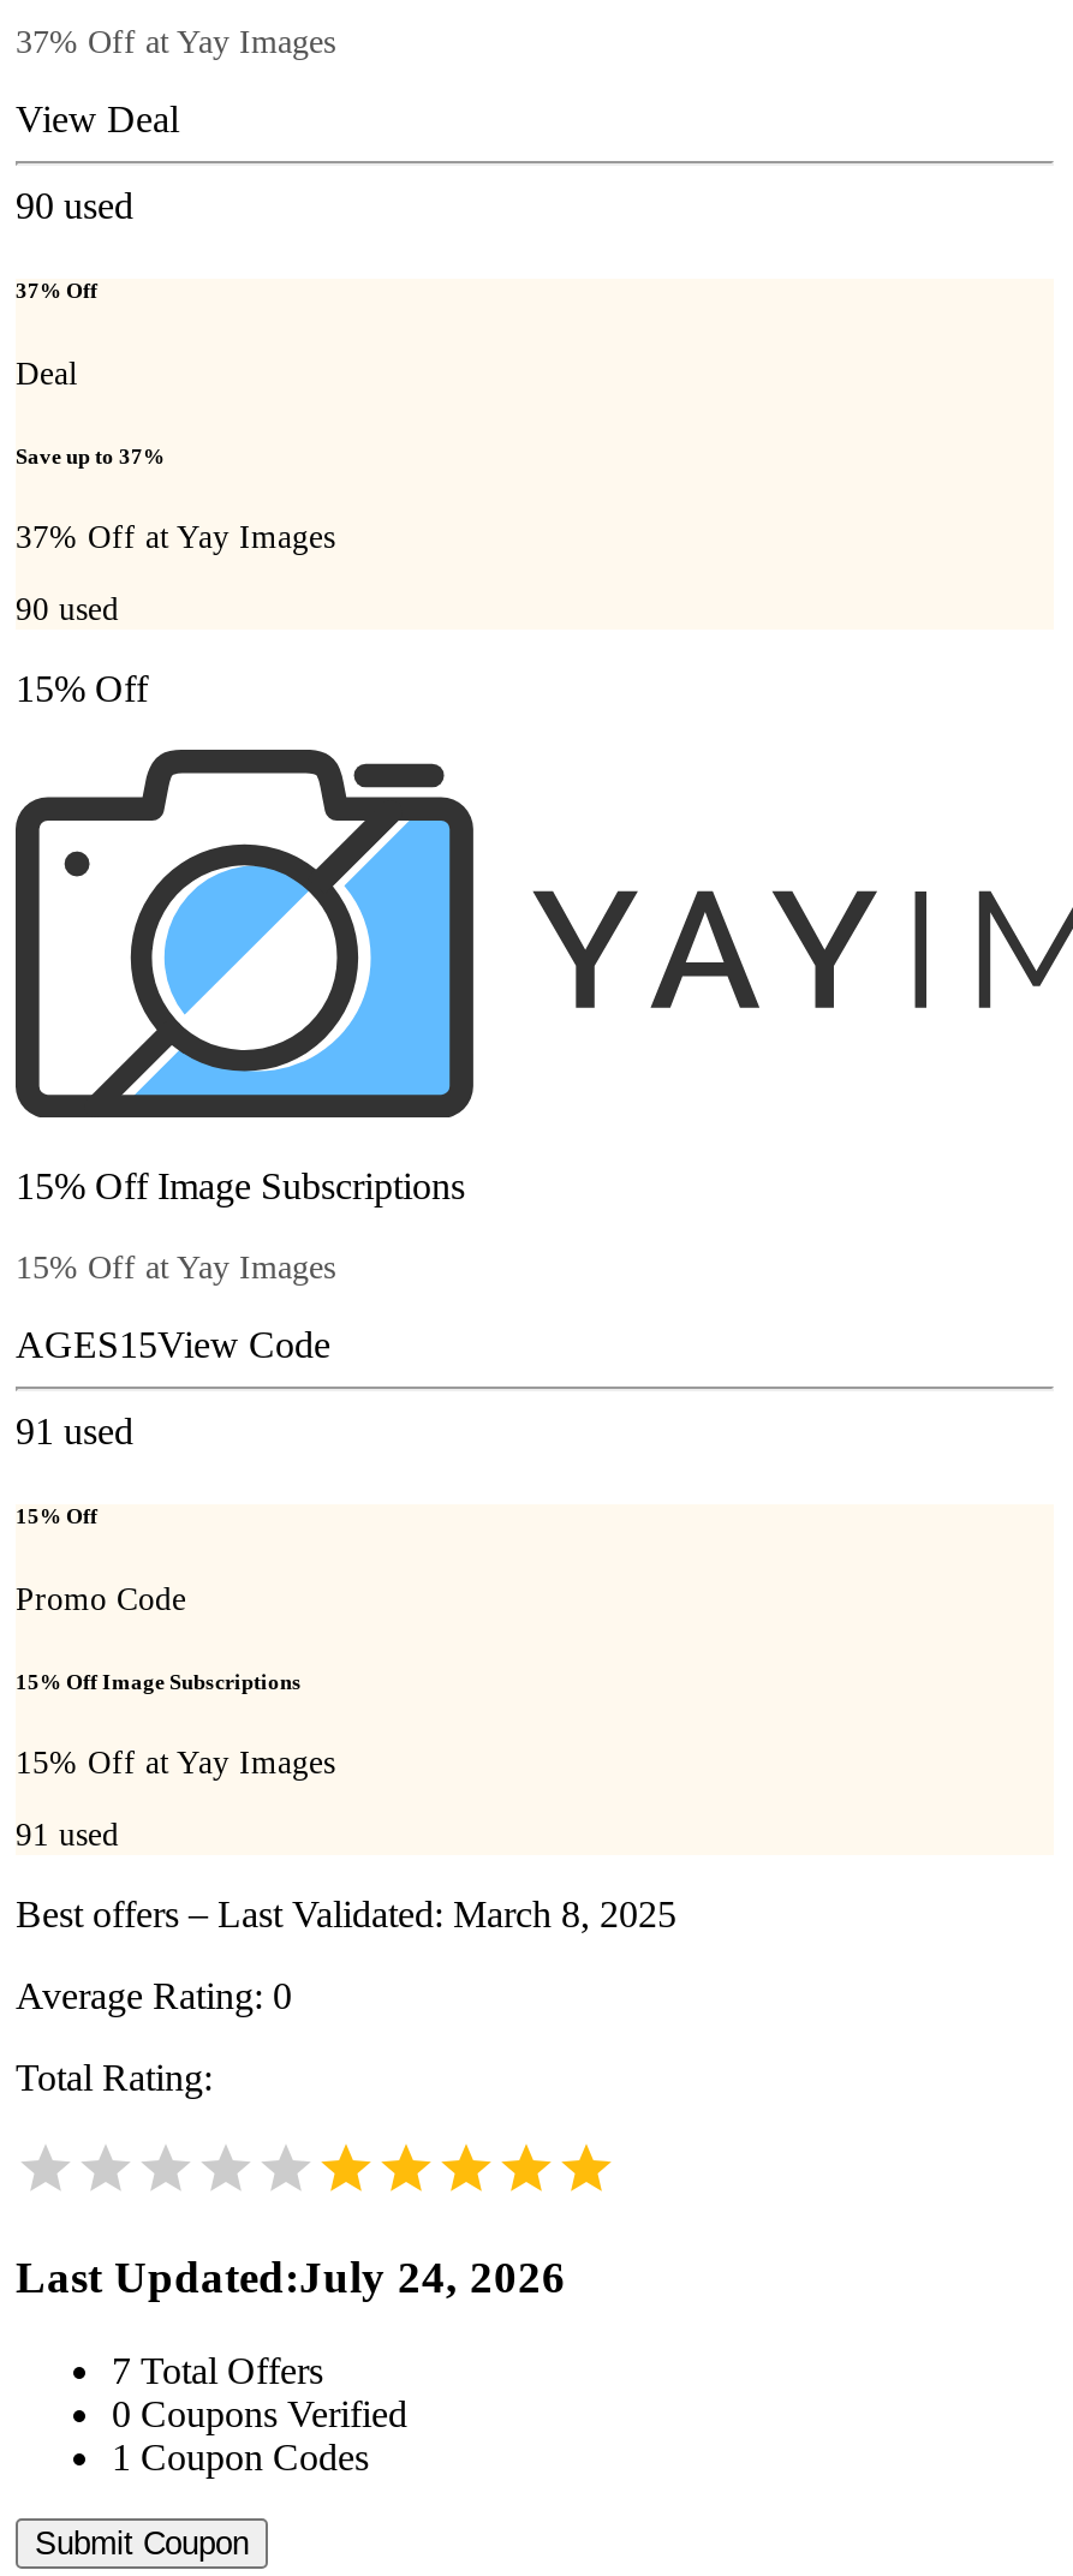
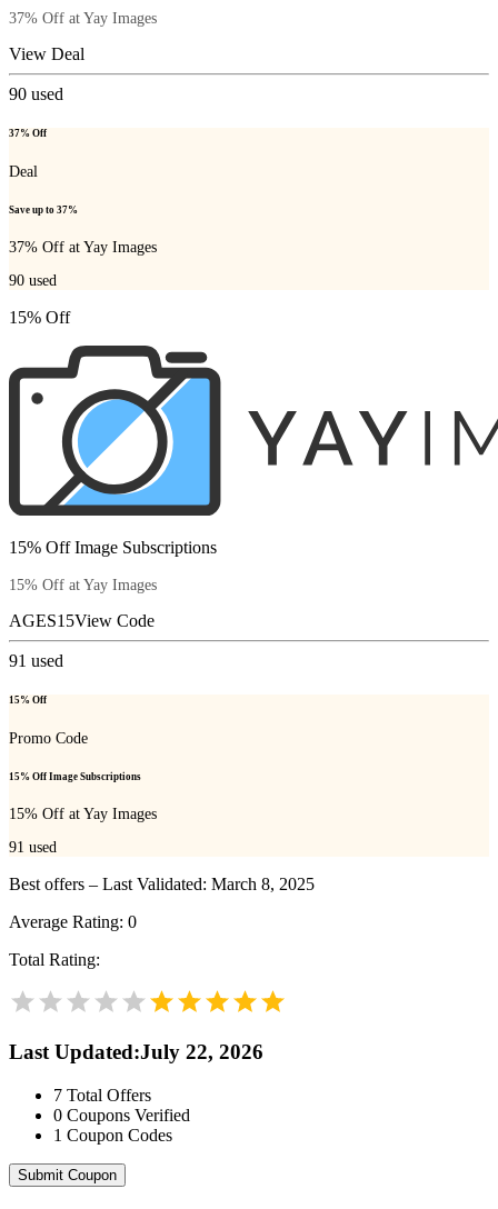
[16,2252,566,2303] Last Updated:July 24, 2026 -> [9,1040,263,1064] Last Updated:July 22, 2026

